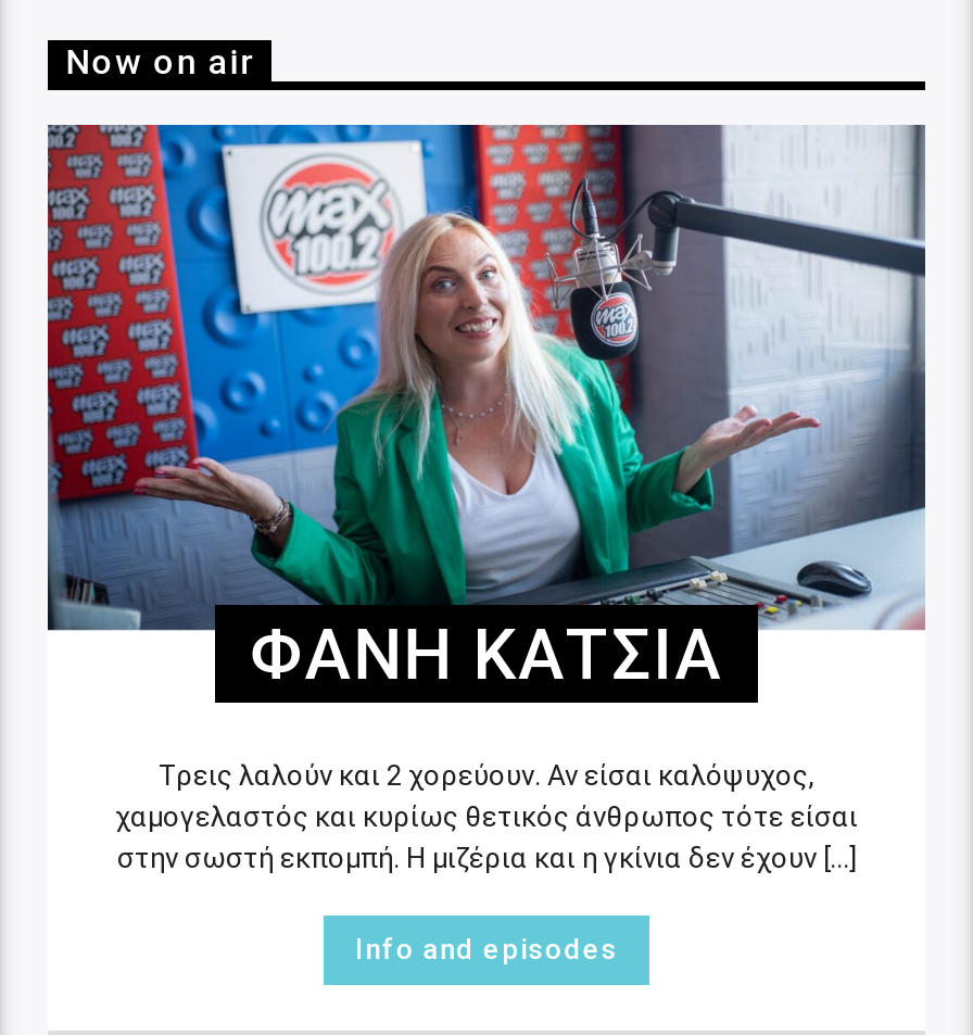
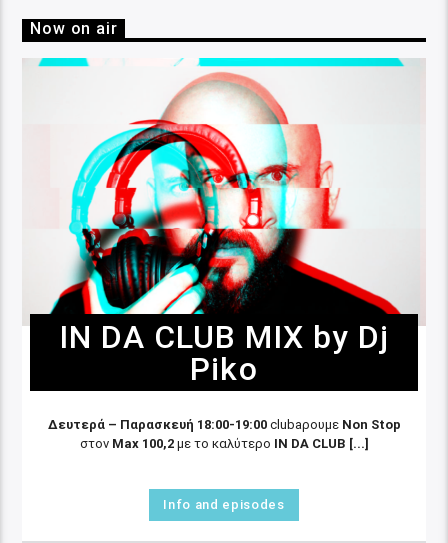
[46,123,927,703] [image] | ΦΑΝΗ ΚΑΤΣΙΑ -> [22,57,426,392] [image] | IN DA CLUB MIX by Dj | Piko
[115,759,858,874] Τρεις λαλούν και 2 χορεύουν. Αν είσαι καλόψυχος, | χαμογελαστός και κυρίως θετικός άνθρωπος τότε είσαι | στην σωστή εκπομπή. Η μιζέρια και η γκίνια δεν έχουν [...] -> [47,417,400,451] Δευτερά – Παρασκευή 18:00-19:00 clubaρουμε Non Stop | στον Max 100,2 με το καλύτερο IN DA CLUB [...]

